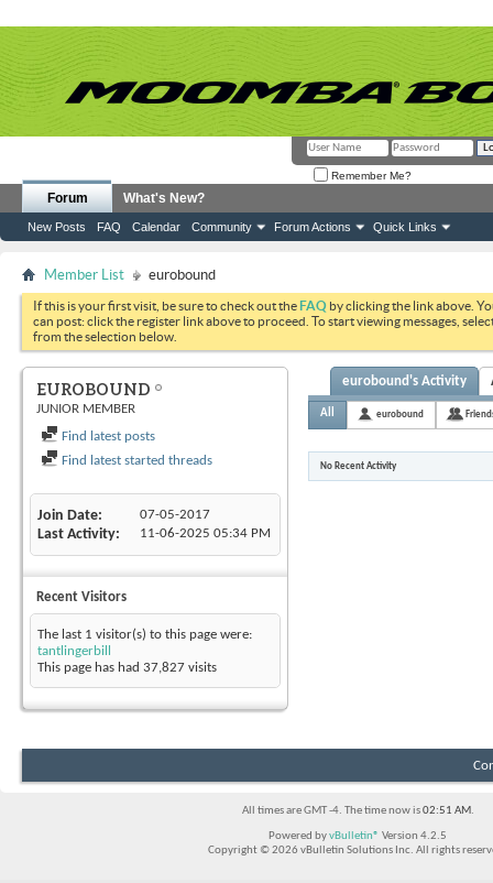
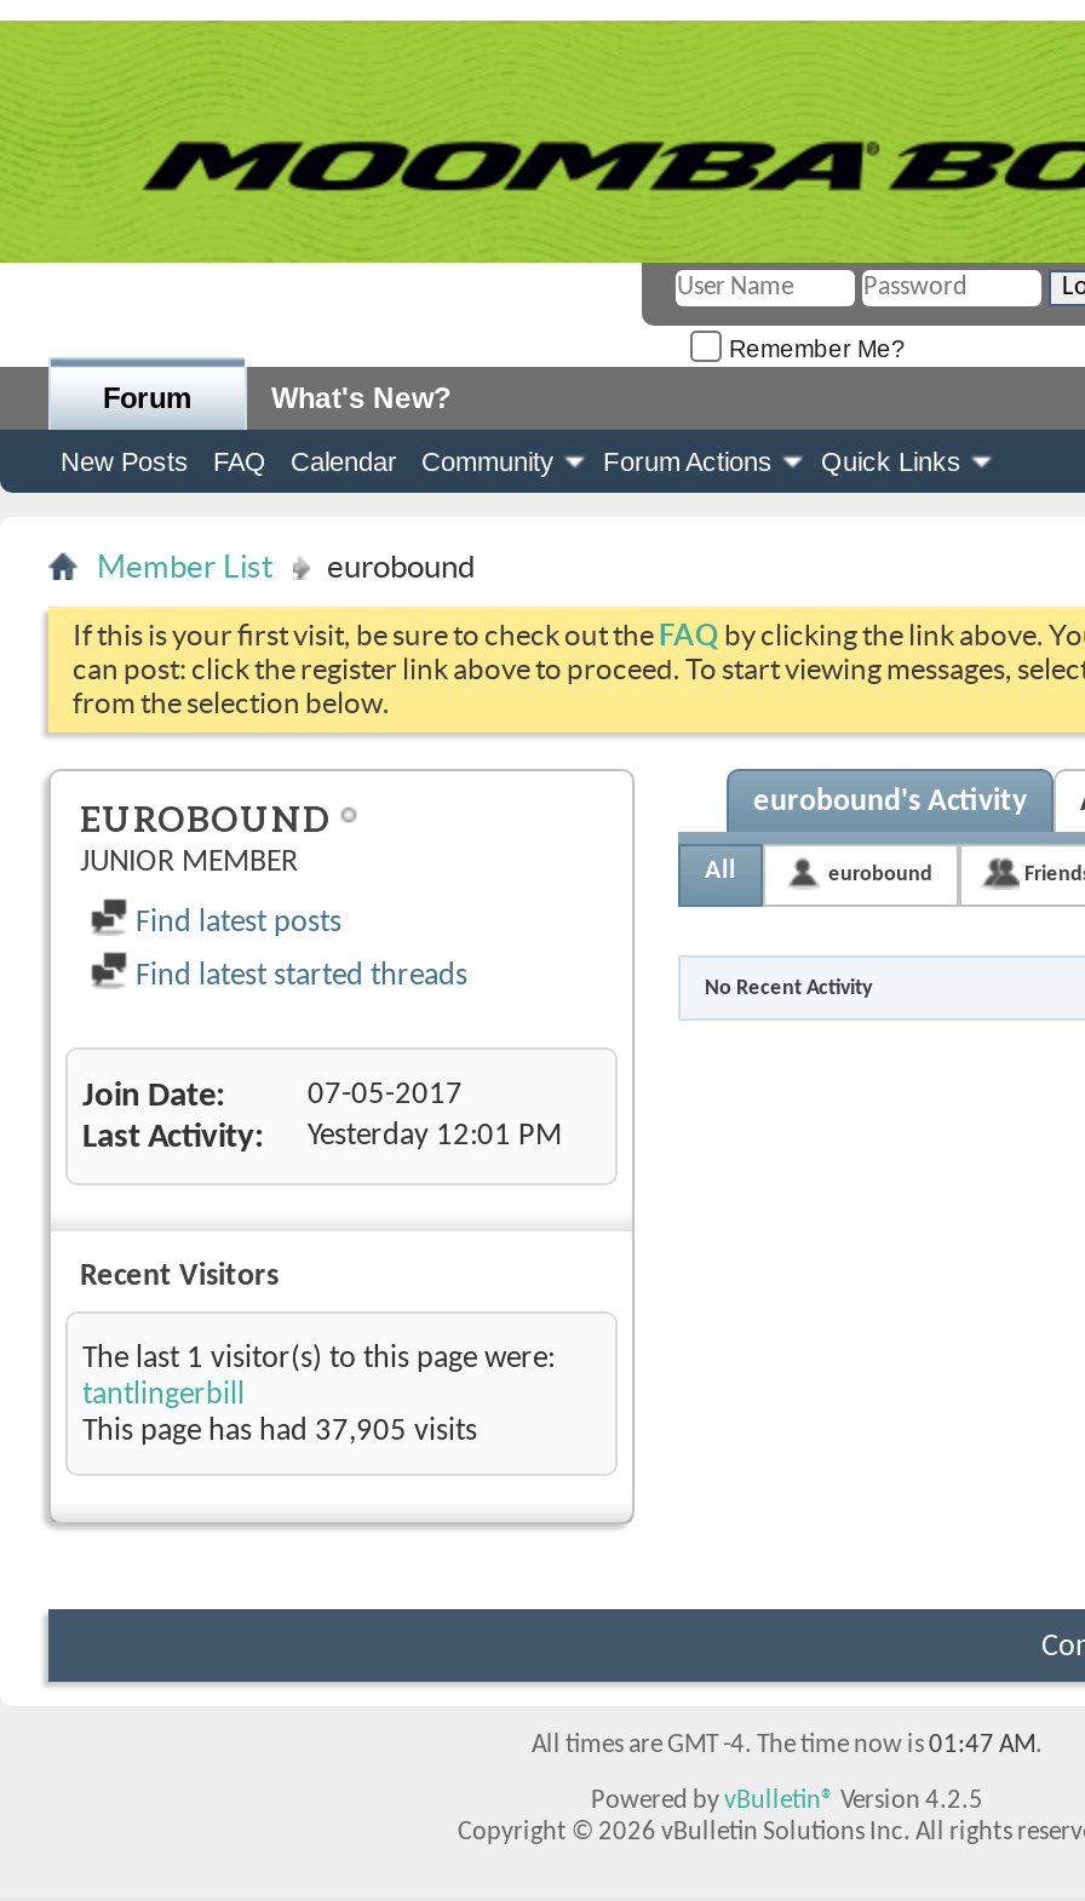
[37,527,271,543] Last Activity 11-06-2025 05:34 PM -> [82,1121,562,1157] Last Activity Yesterday 12:01 PM
[37,661,217,675] This page has had 37,827 visits -> [82,1416,477,1448] This page has had 37,905 visits
[242,805,474,817] All times are GMT -4. The time now is 02:51 AM. -> [532,1733,1043,1760] All times are GMT -4. The time now is 01:47 AM.

